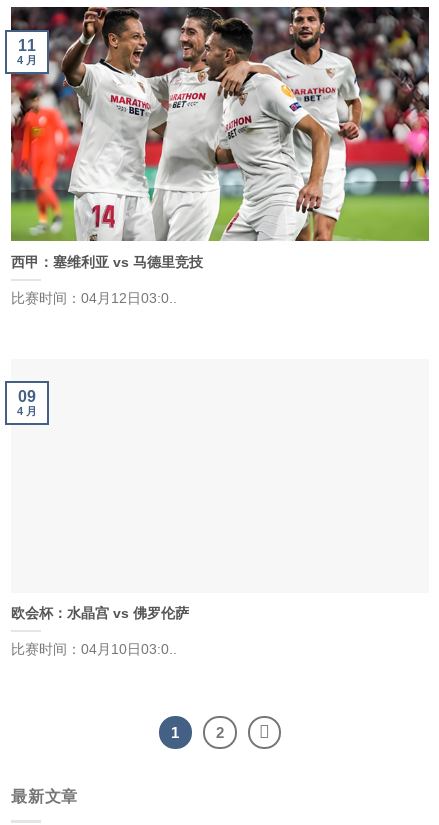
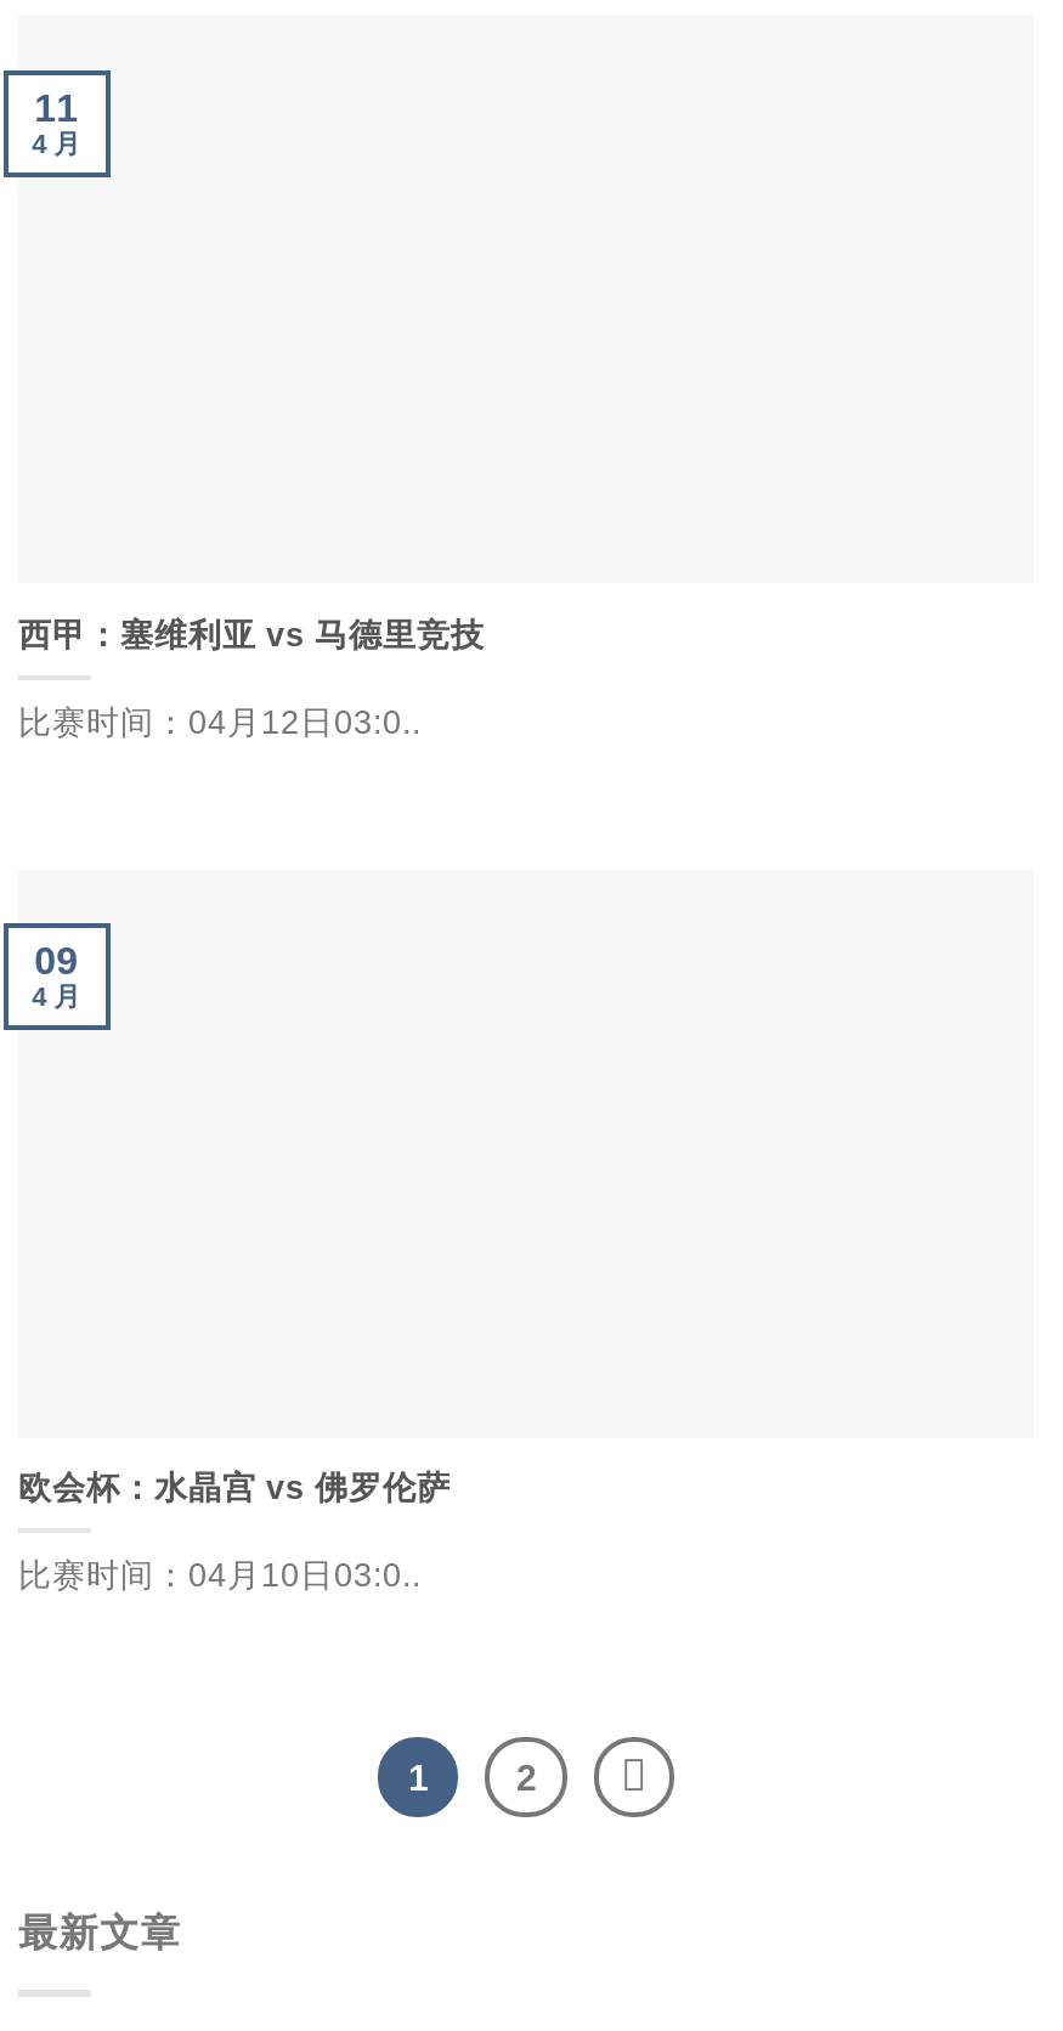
[10,6,430,242] [image] -> none

